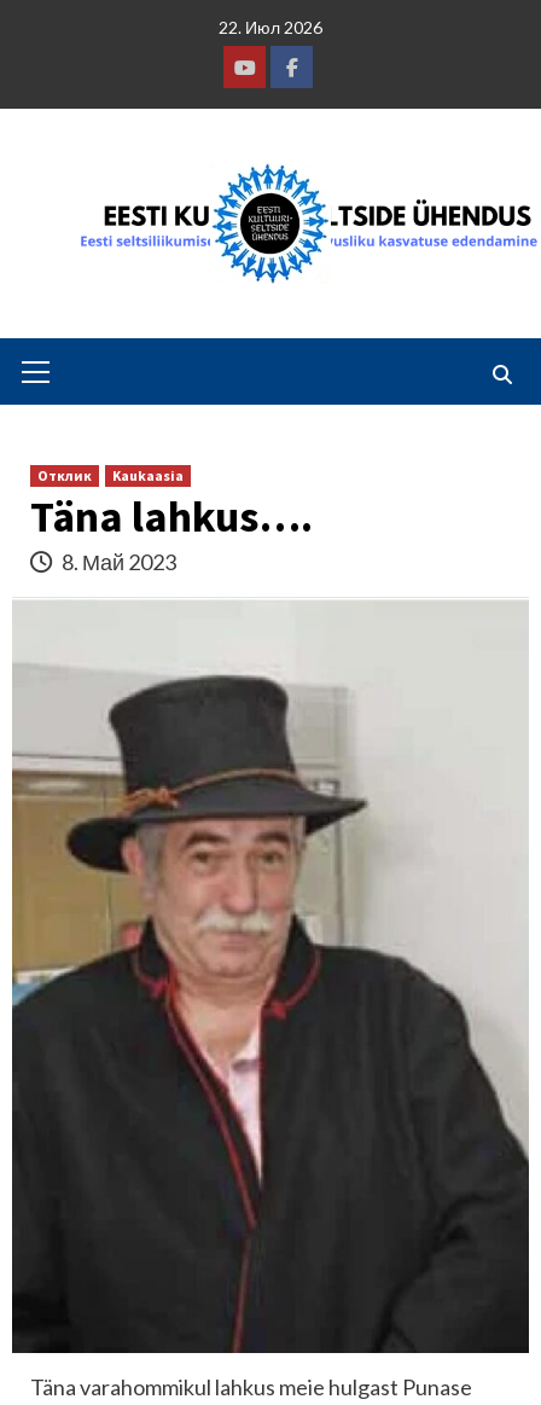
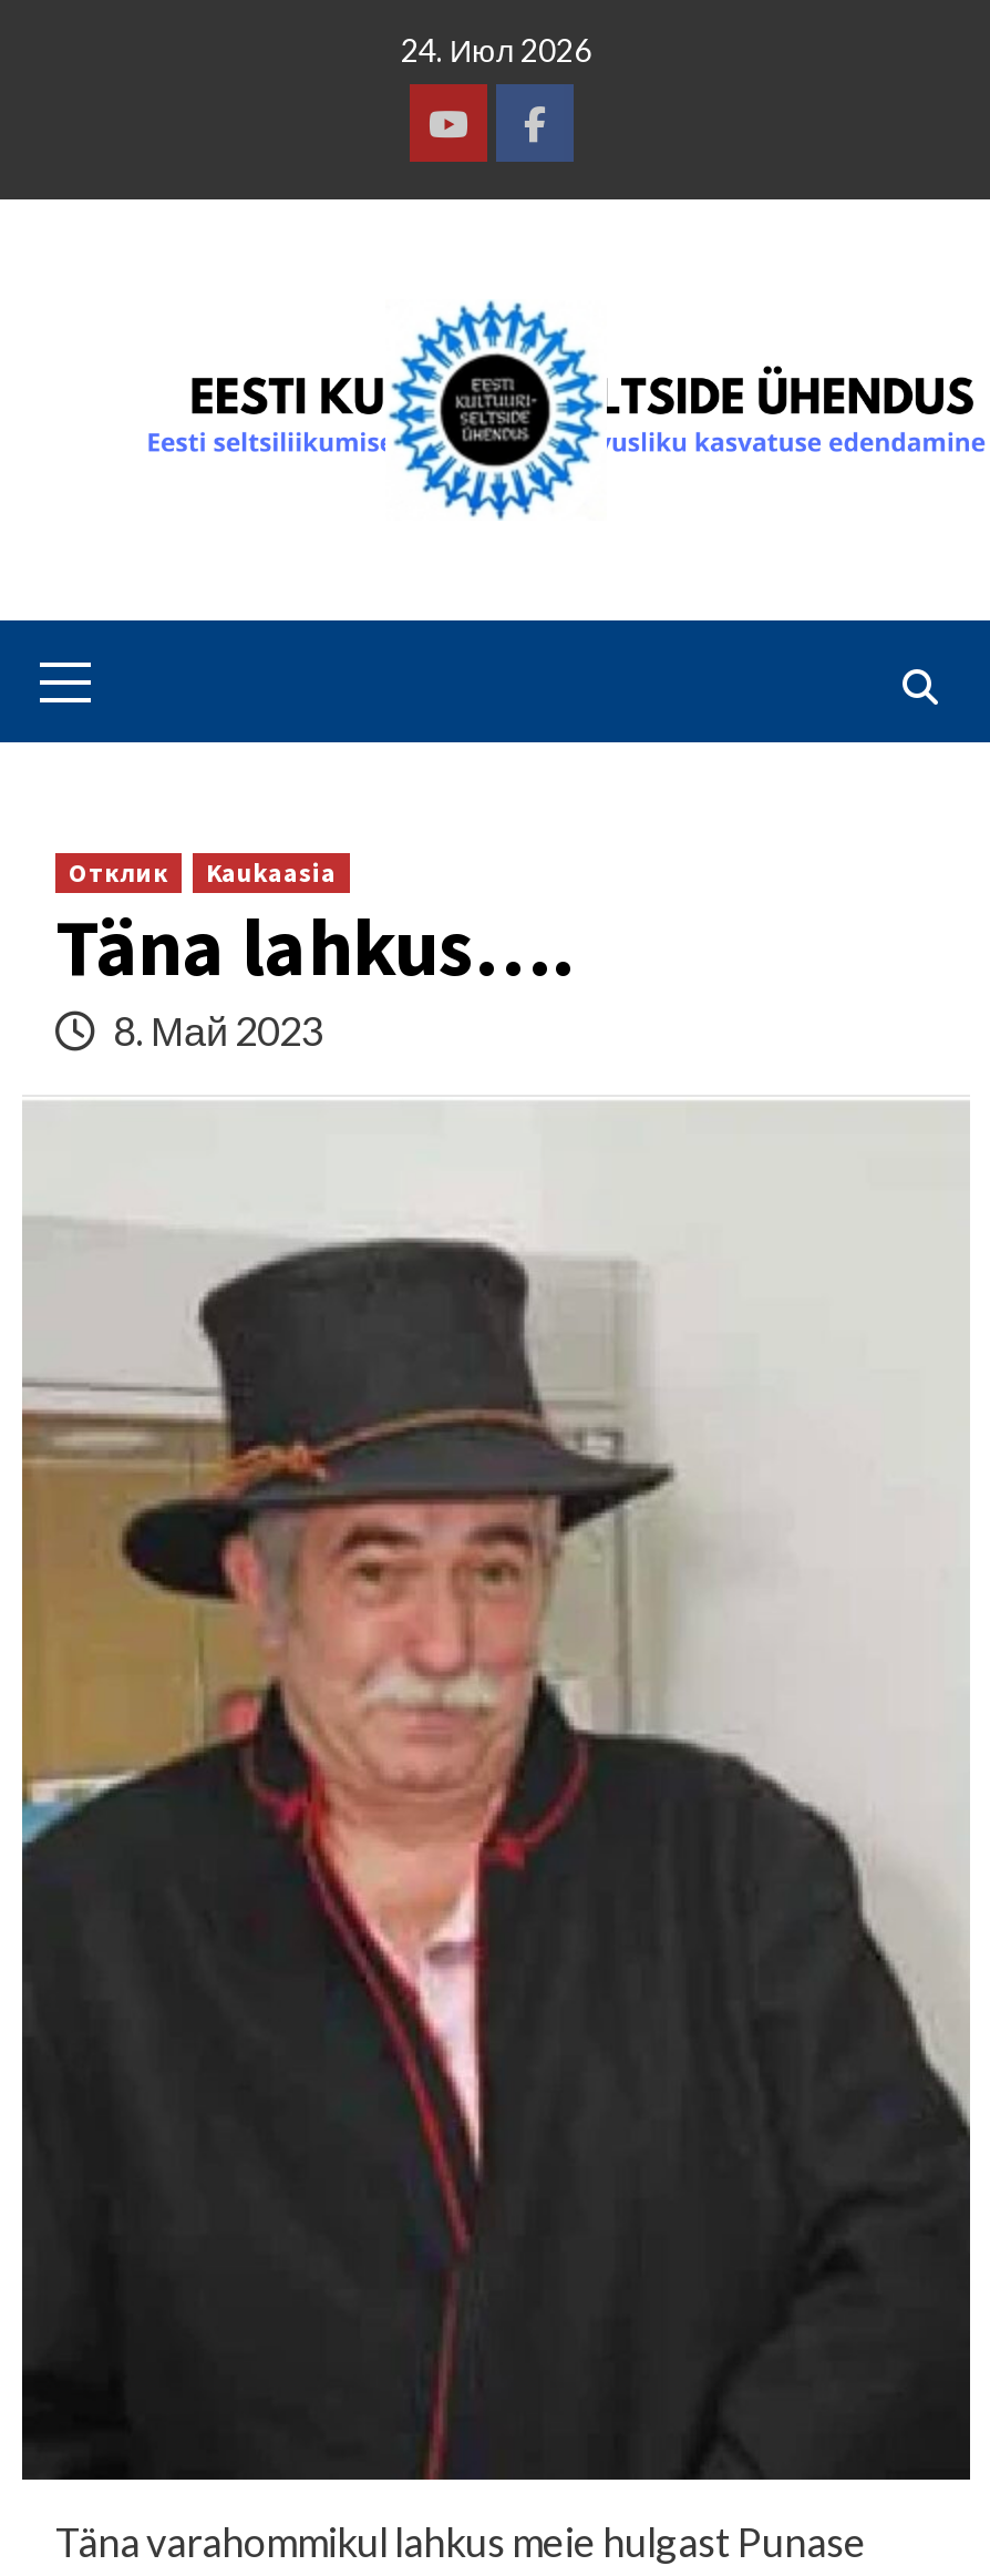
[219,17,322,37] 22. Июл 2026 -> [401,31,591,69] 24. Июл 2026

